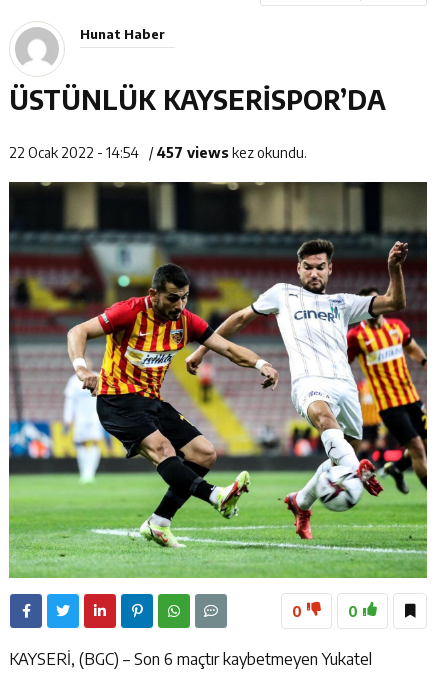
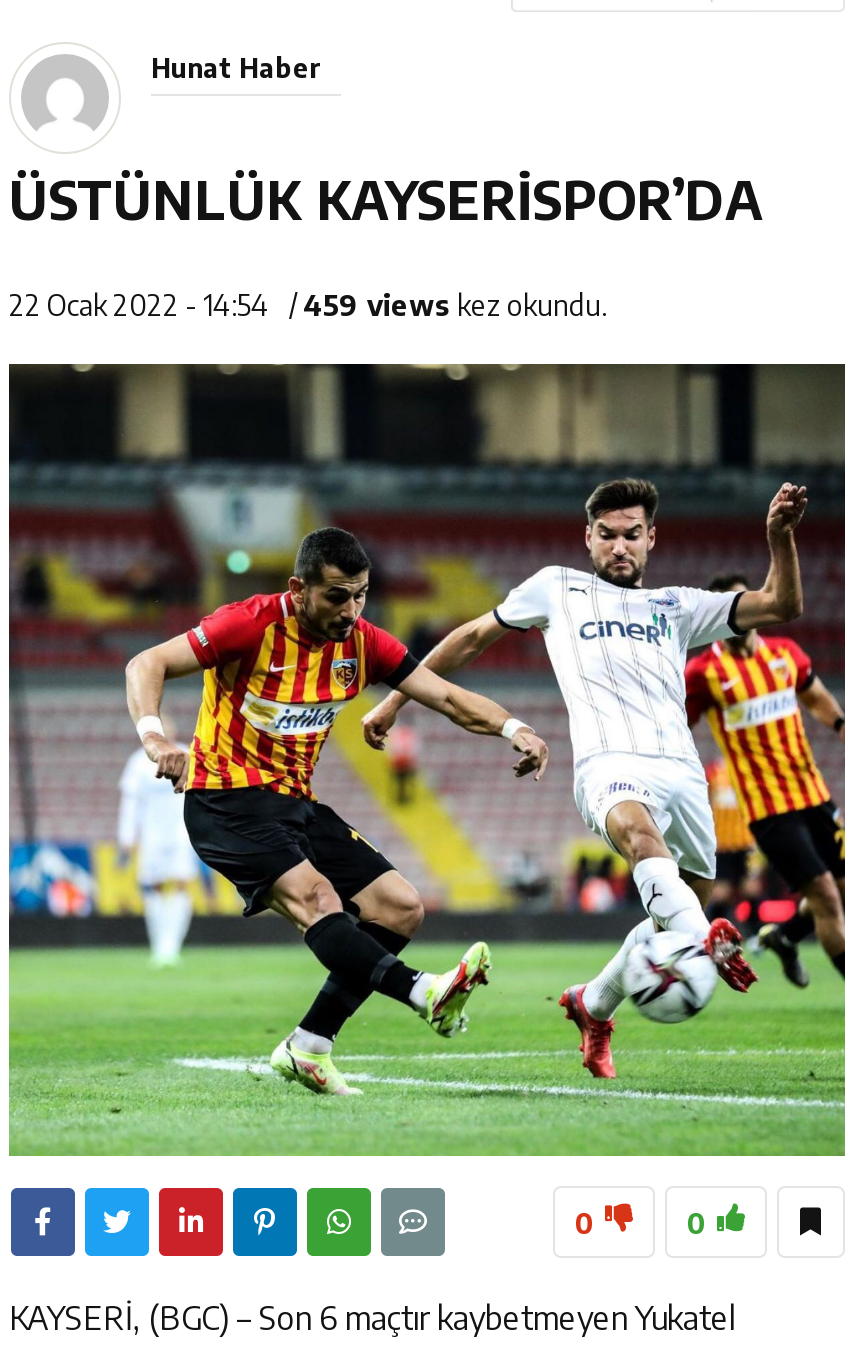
[9,144,307,161] 22 Ocak 2022 - 14:54 / 457 views kez okundu. -> [9,288,607,322] 22 Ocak 2022 - 14:54 / 459 views kez okundu.

